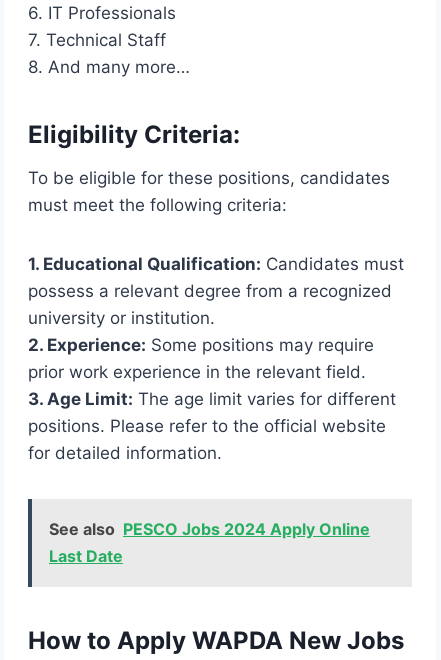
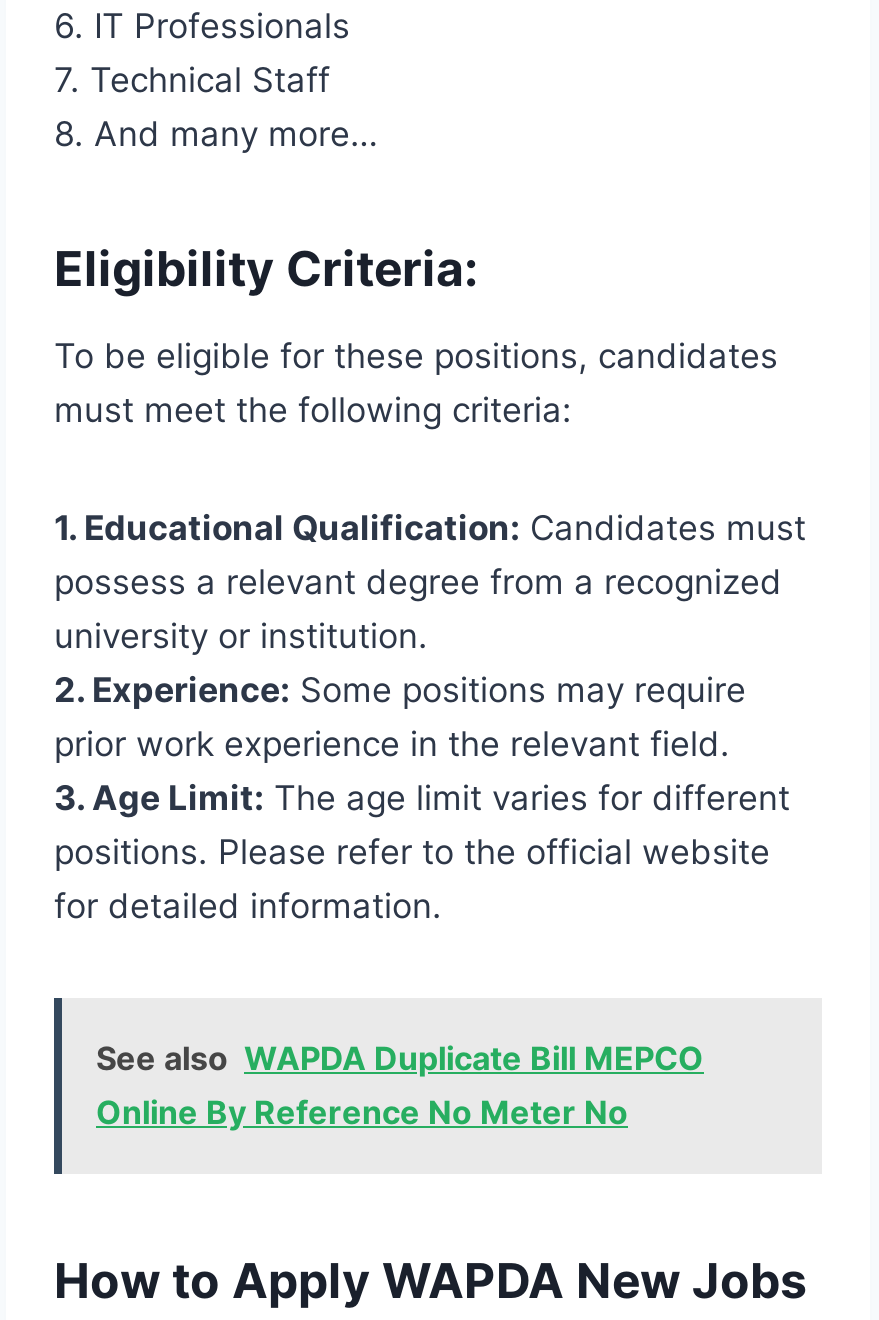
[49,519,370,566] See also PESCO Jobs 2024 Apply Online | Last Date -> [96,1039,704,1133] See also WAPDA Duplicate Bill MEPCO | Online By Reference No Meter No

